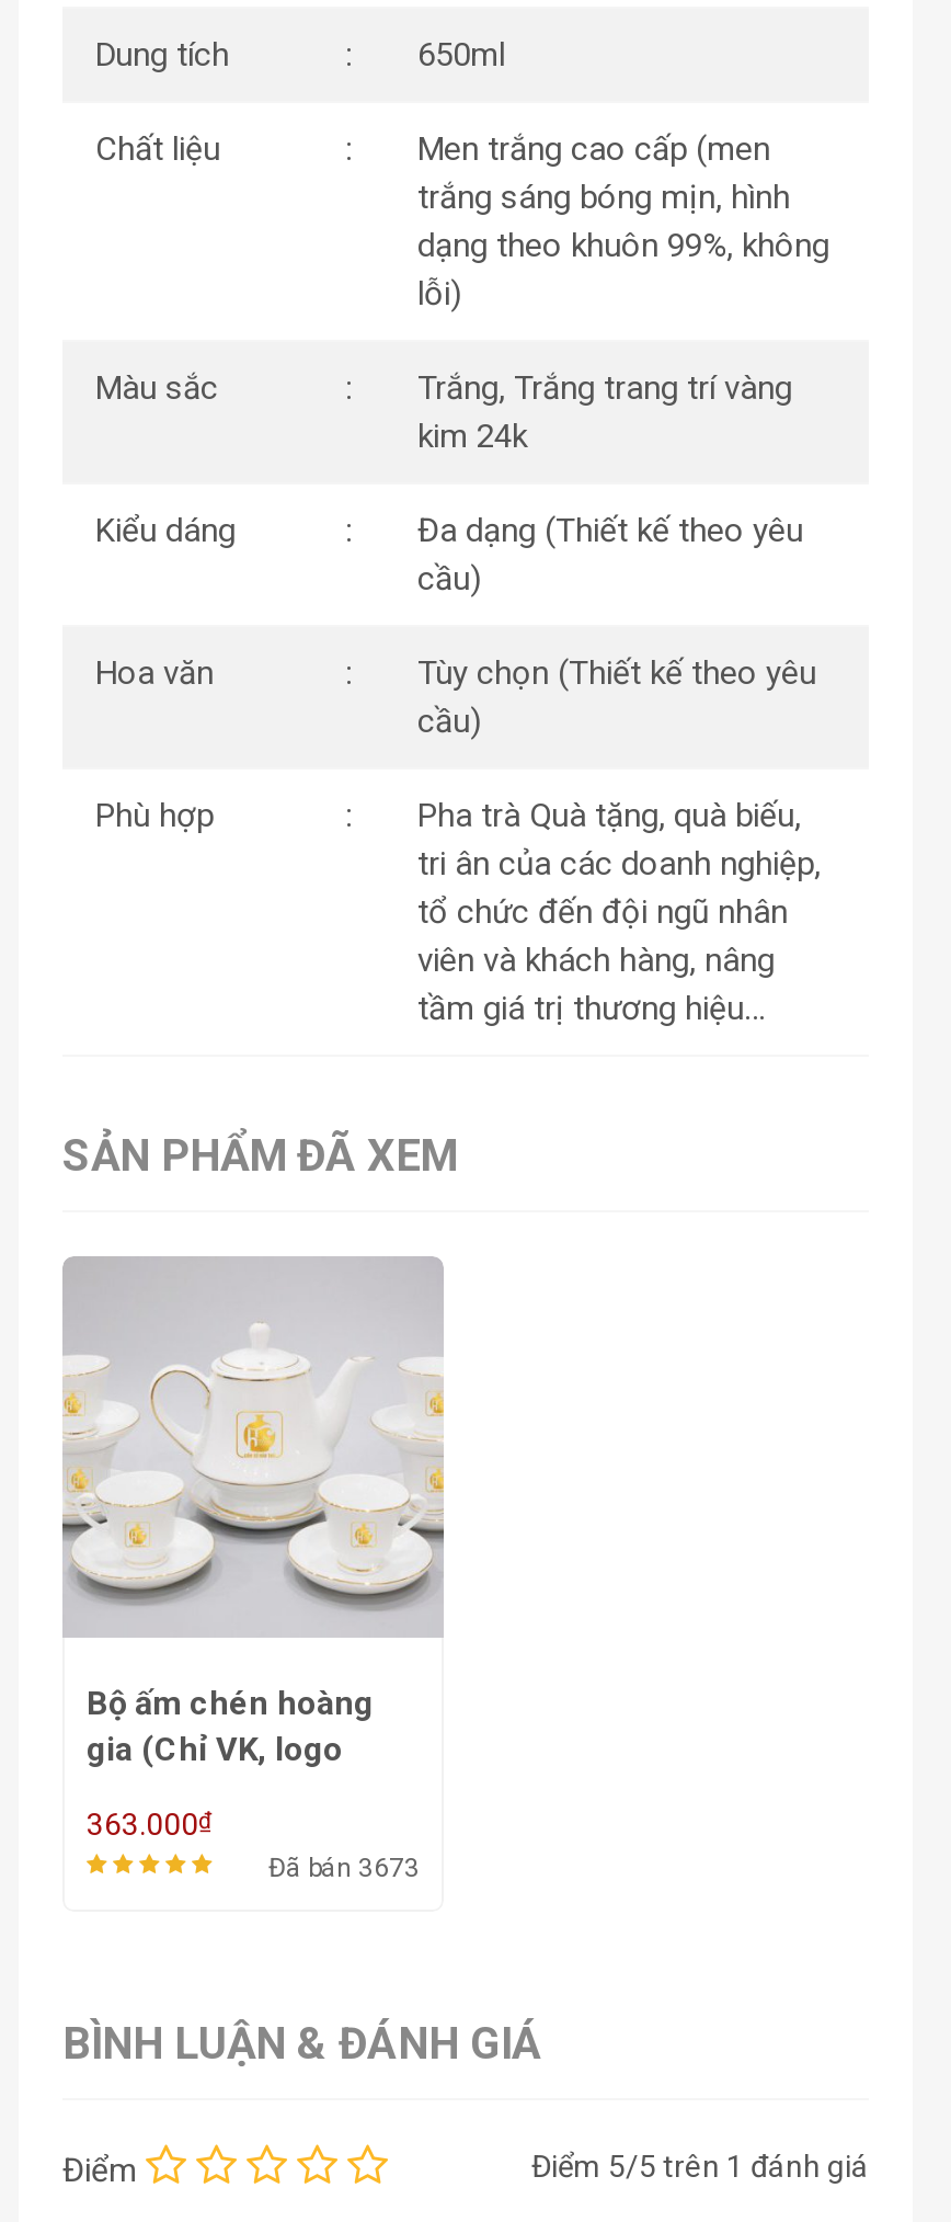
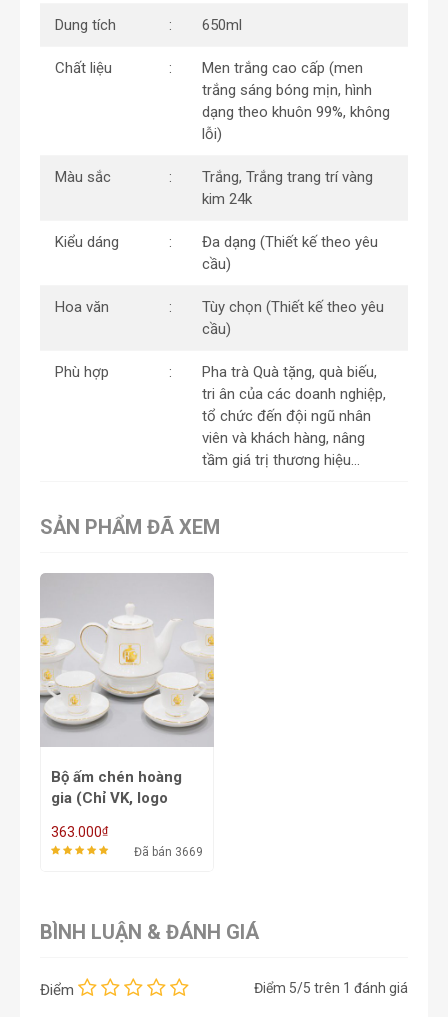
[268,1853,420,1884] Đã bán 3673 -> [134,845,203,859] Đã bán 3669

